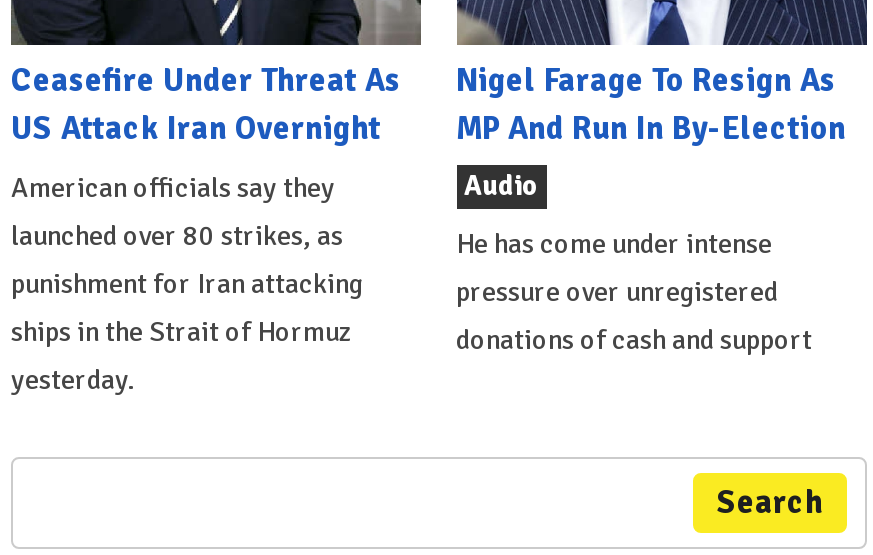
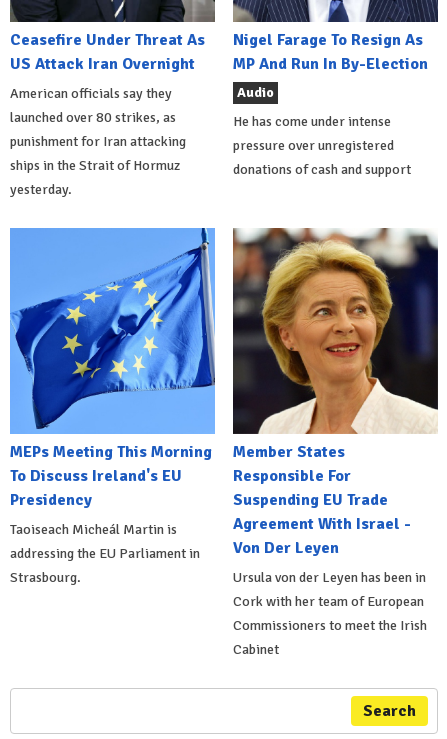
none -> [9,227,216,586] [image] | MEPs Meeting This Morning | To Discuss Ireland's EU | Presidency | Taoiseach Micheál Martin is | addressing the EU Parliament in | Strasbourg.
none -> [232,227,438,658] [image] | Member States | Responsible For | Suspending EU Trade | Agreement With Israel - | Von Der Leyen | Ursula von der Leyen has been in | Cork with her team of European | Commissioners to meet the Irish | Cabinet

